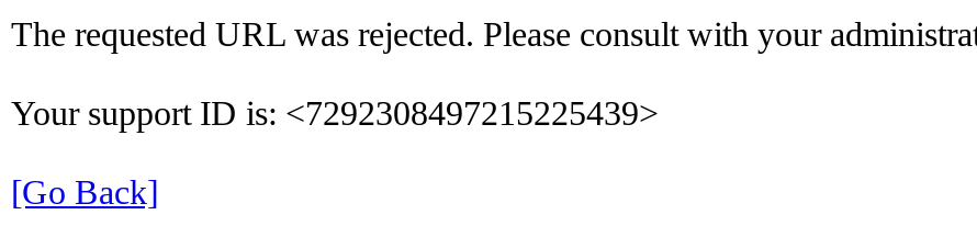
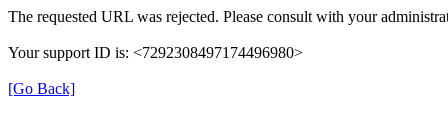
[11,94,659,132] Your support ID is: <7292308497215225439> -> [8,44,303,61] Your support ID is: <7292308497174496980>

